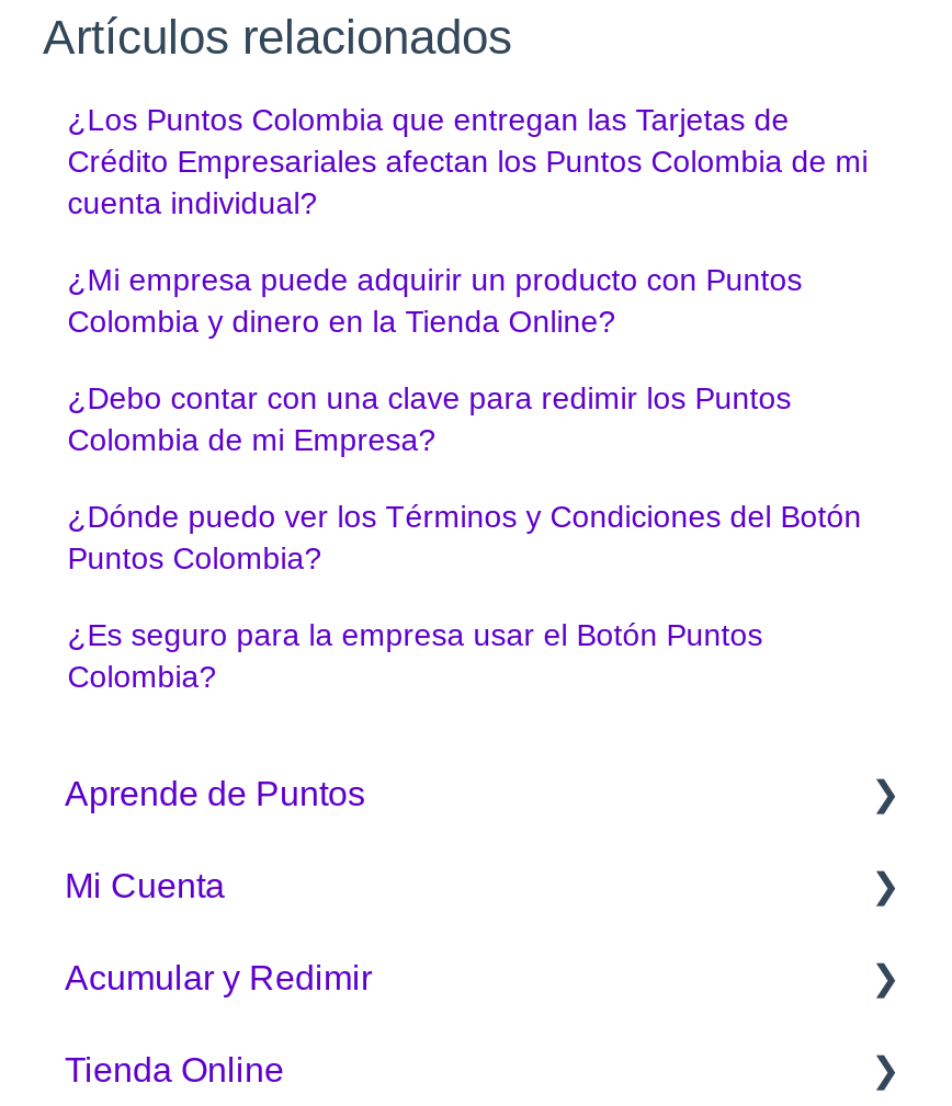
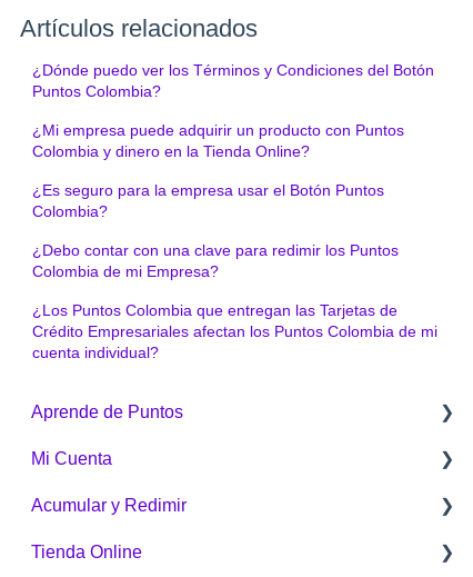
moved [67,103,868,221] -> [32,302,438,362]: ¿Los Puntos Colombia que entregan las Tarjetas de | Crédito Empresariales afectan los Puntos Colombia de mi | cuenta individual?
moved [67,263,861,695] -> [32,61,434,280]: ¿Dónde puedo ver los Términos y Condiciones del Botón | Puntos Colombia? | ¿Mi empresa puede adquirir un producto con Puntos | Colombia y dinero en la Tienda Online? | ¿Es seguro para la empresa usar el Botón Puntos | Colombia? | ¿Debo contar con una clave para redimir los Puntos | Colombia de mi Empresa?

